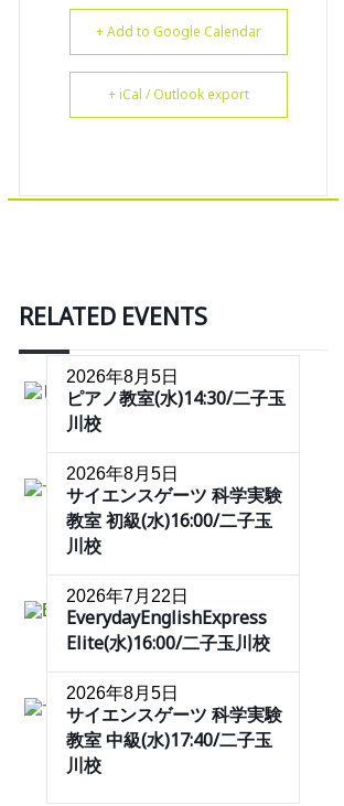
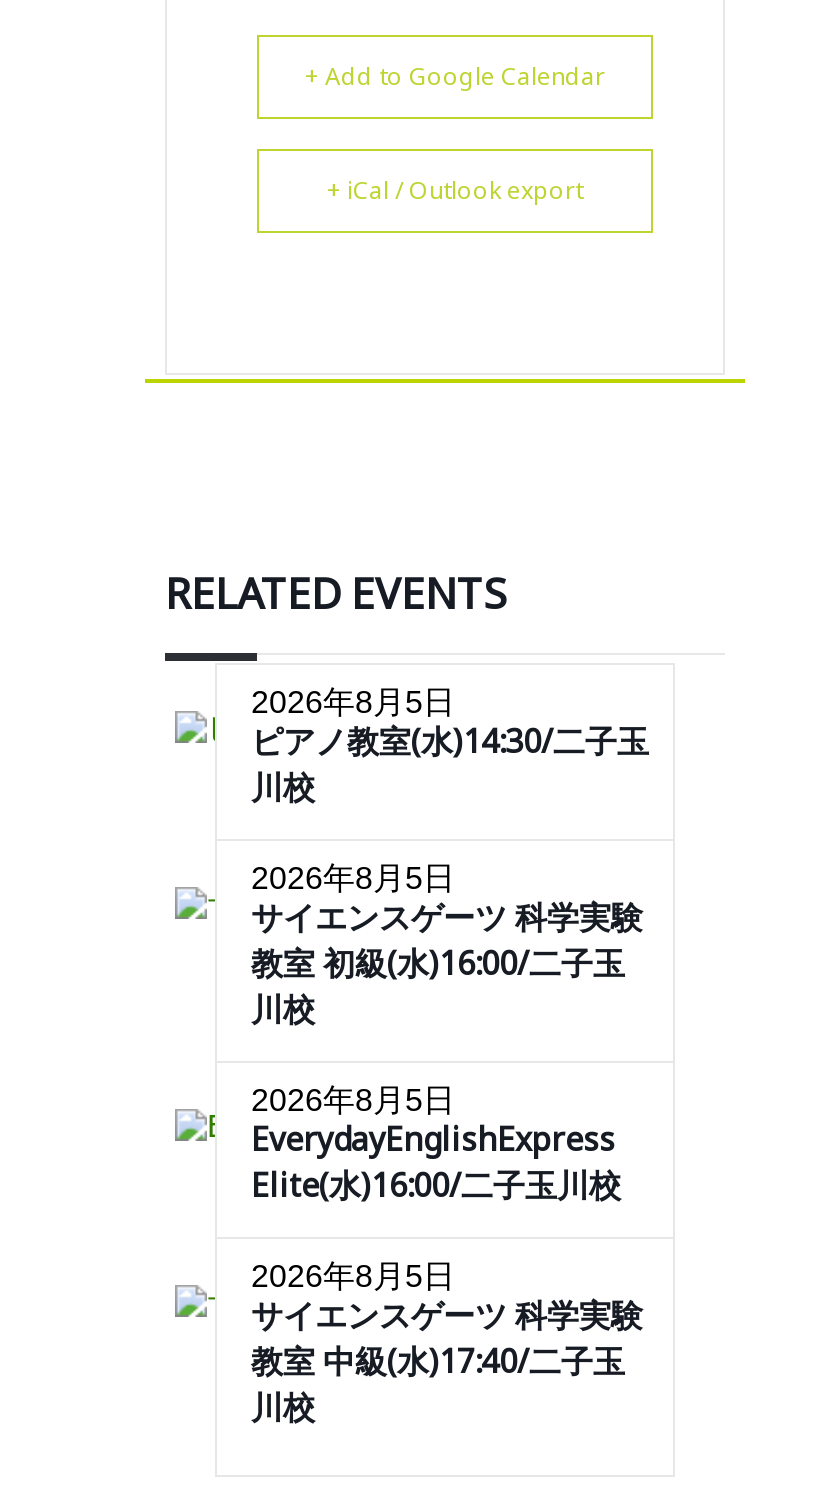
[66,586,189,606] 2026年7月22日 -> [251,1082,455,1118] 2026年8月5日

